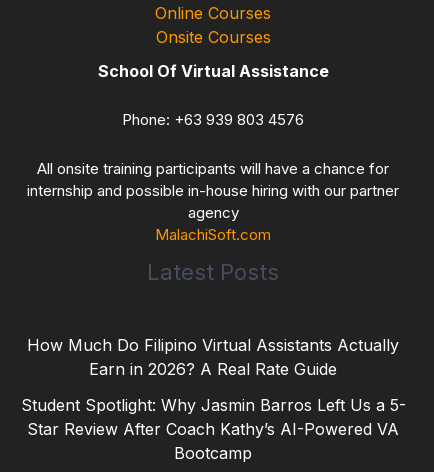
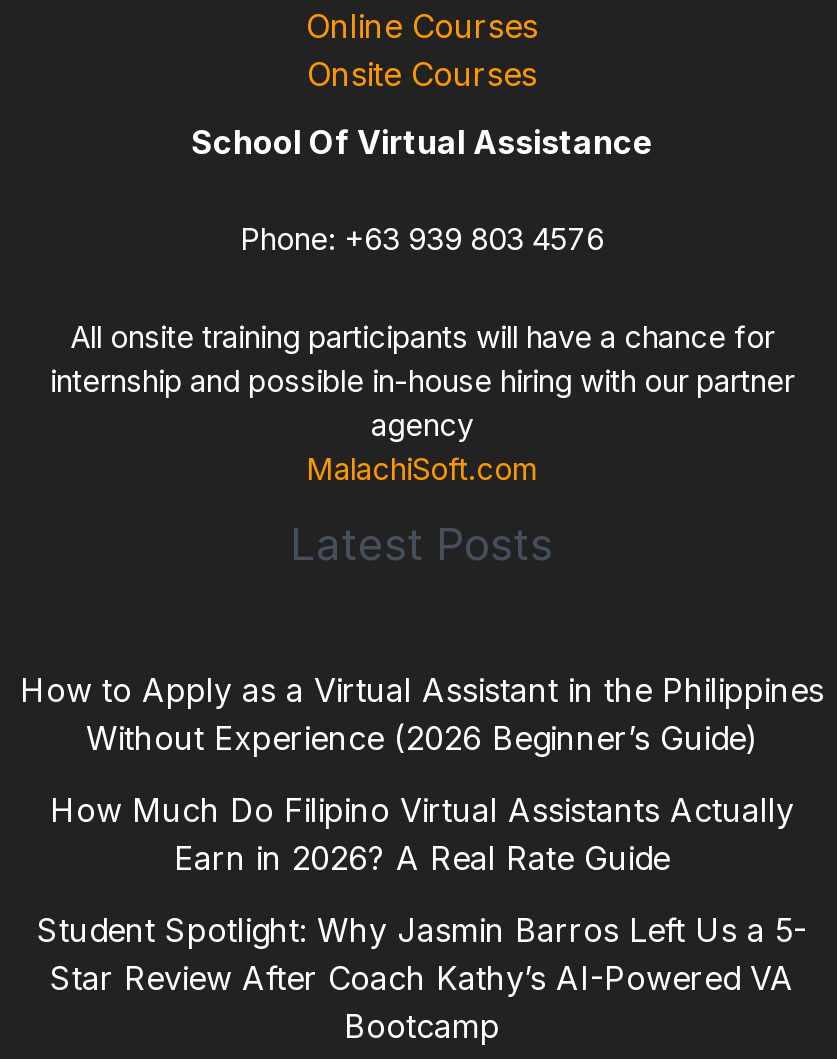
none -> [20,671,824,759] How to Apply as a Virtual Assistant in the Philippines | Without Experience (2026 Beginner’s Guide)

